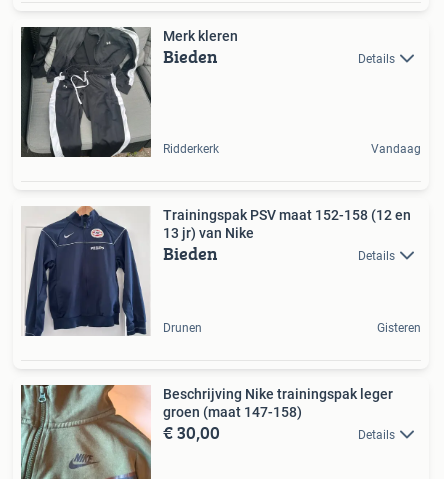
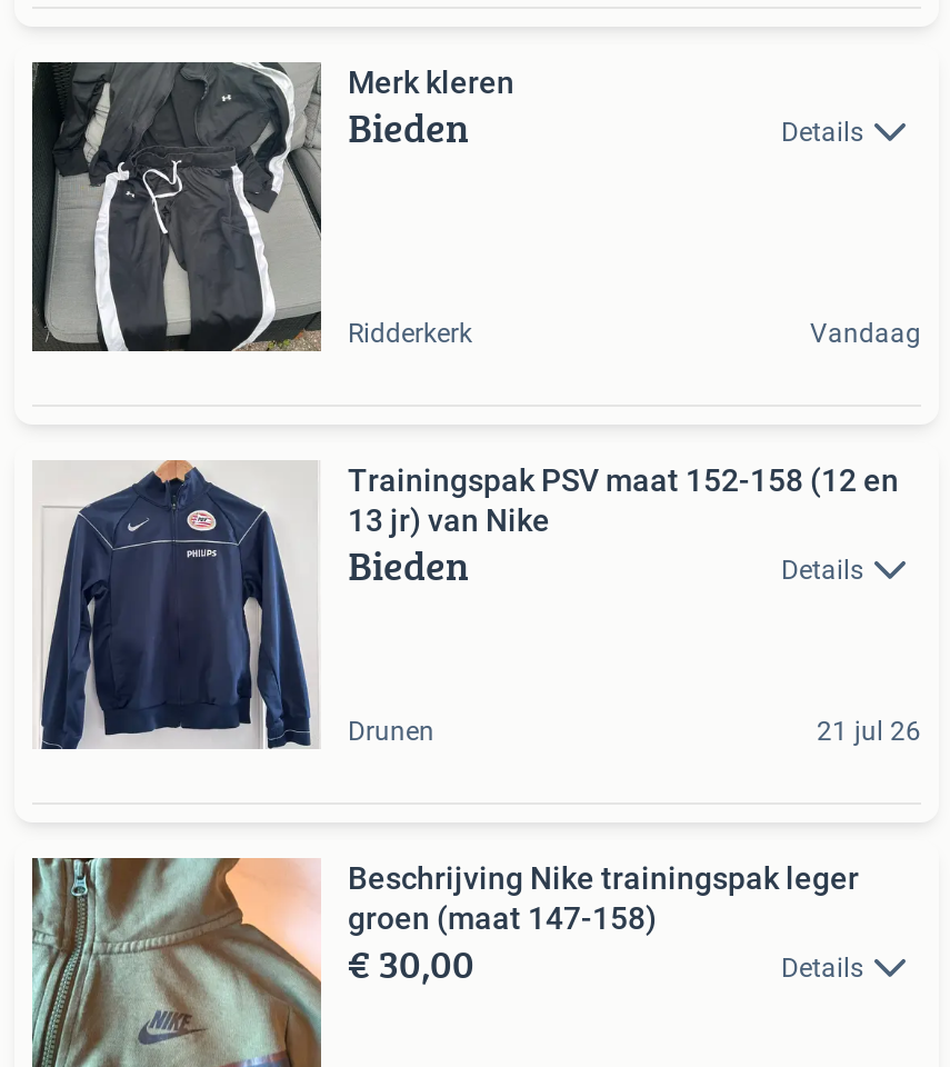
[377,321,421,335] Gisteren -> [817,716,921,747] 21 jul 26

